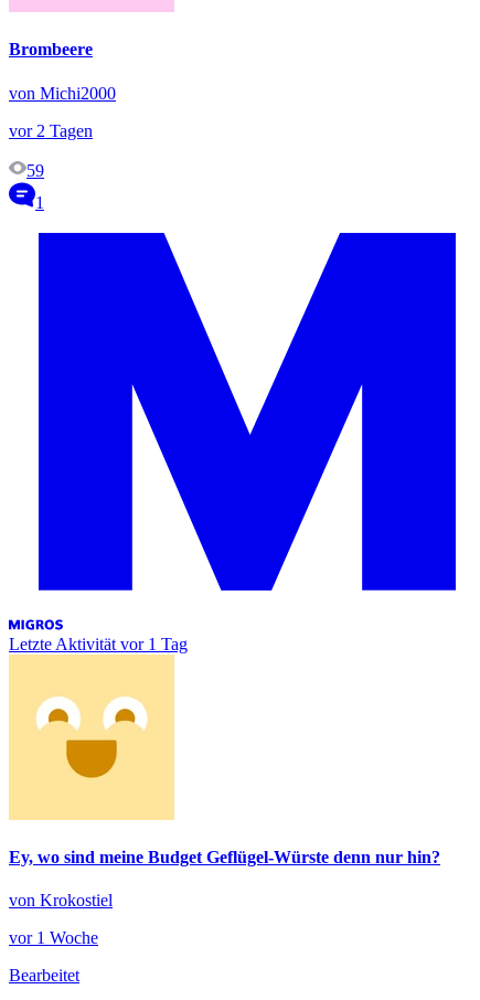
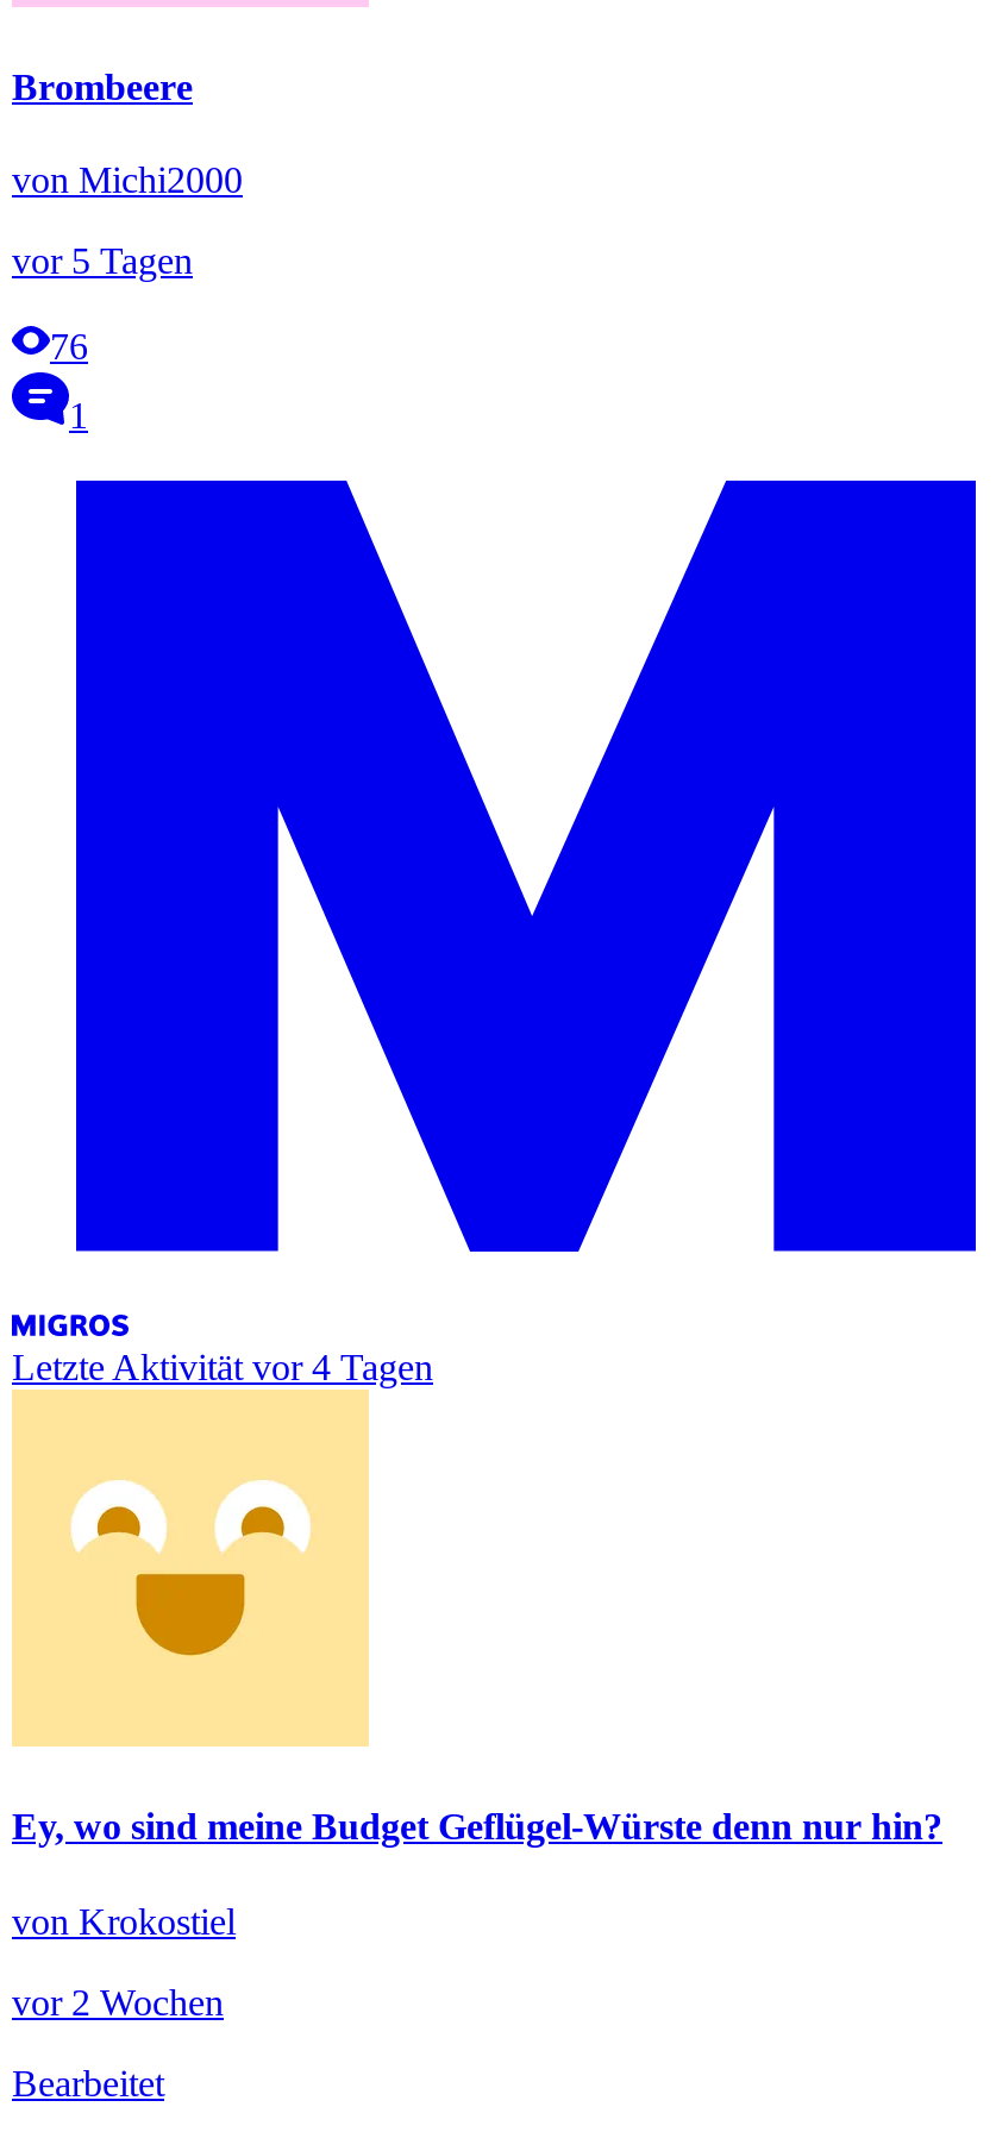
[9,121,93,140] vor 2 Tagen -> [12,241,193,281] vor 5 Tagen
[26,161,44,180] 59 -> [50,326,88,367] 76
[9,634,188,653] Letzte Aktivität vor 1 Tag -> [12,1347,433,1388] Letzte Aktivität vor 4 Tagen
[9,928,98,947] vor 1 Woche -> [12,1981,224,2022] vor 2 Wochen

